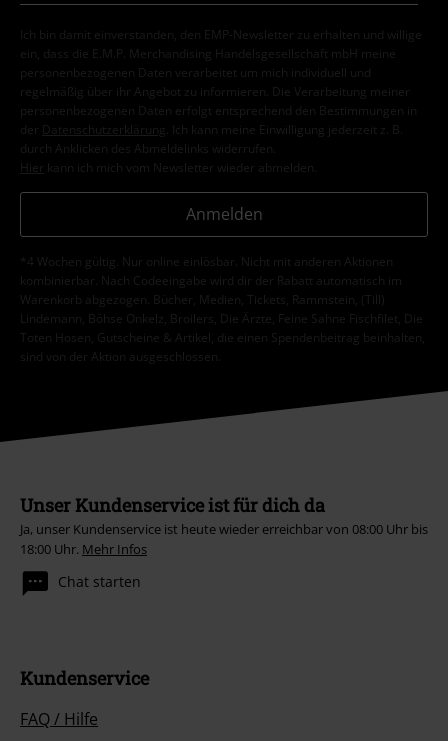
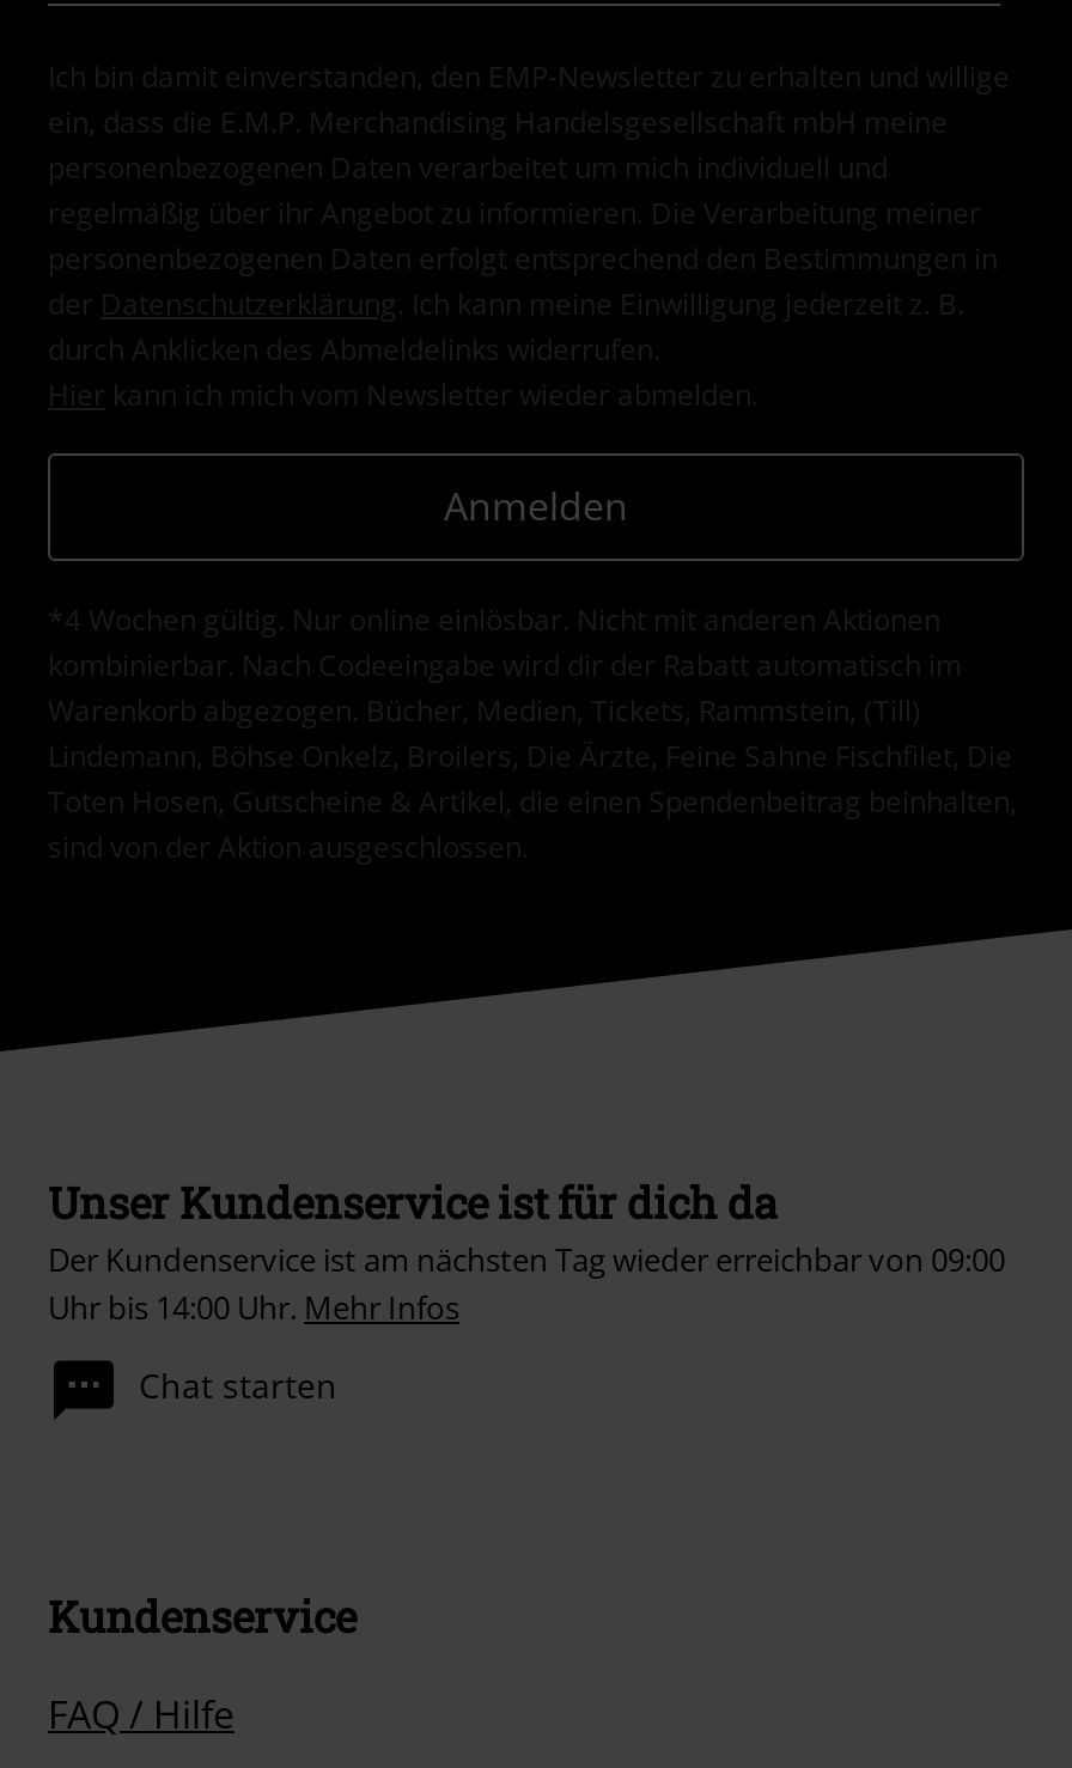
[20,520,428,558] Ja, unser Kundenservice ist heute wieder erreichbar von 08:00 Uhr bis | 18:00 Uhr. Mehr Infos -> [48,1237,1005,1328] Der Kundenservice ist am nächsten Tag wieder erreichbar von 09:00 | Uhr bis 14:00 Uhr. Mehr Infos

